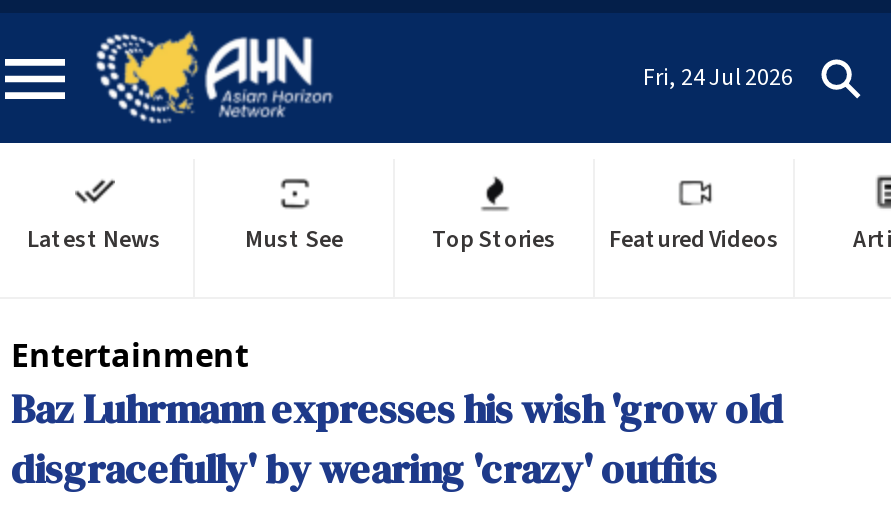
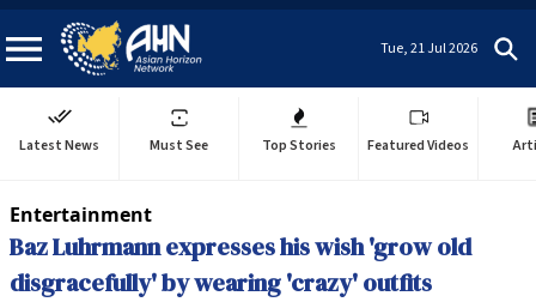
[643,60,793,94] Fri, 24 Jul 2026 -> [380,38,477,58] Tue, 21 Jul 2026

